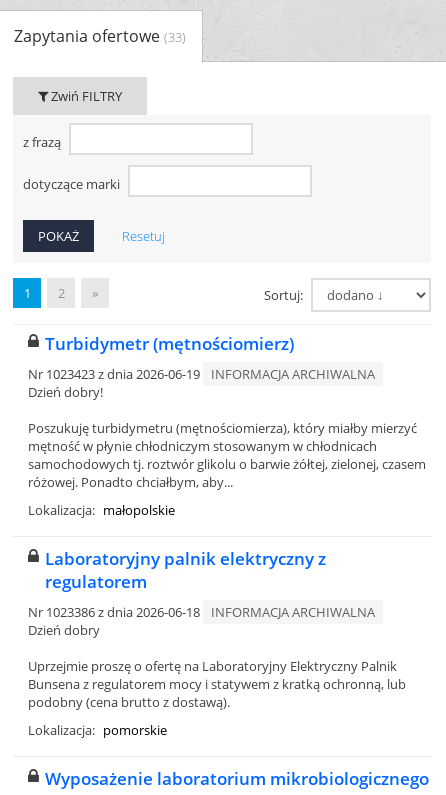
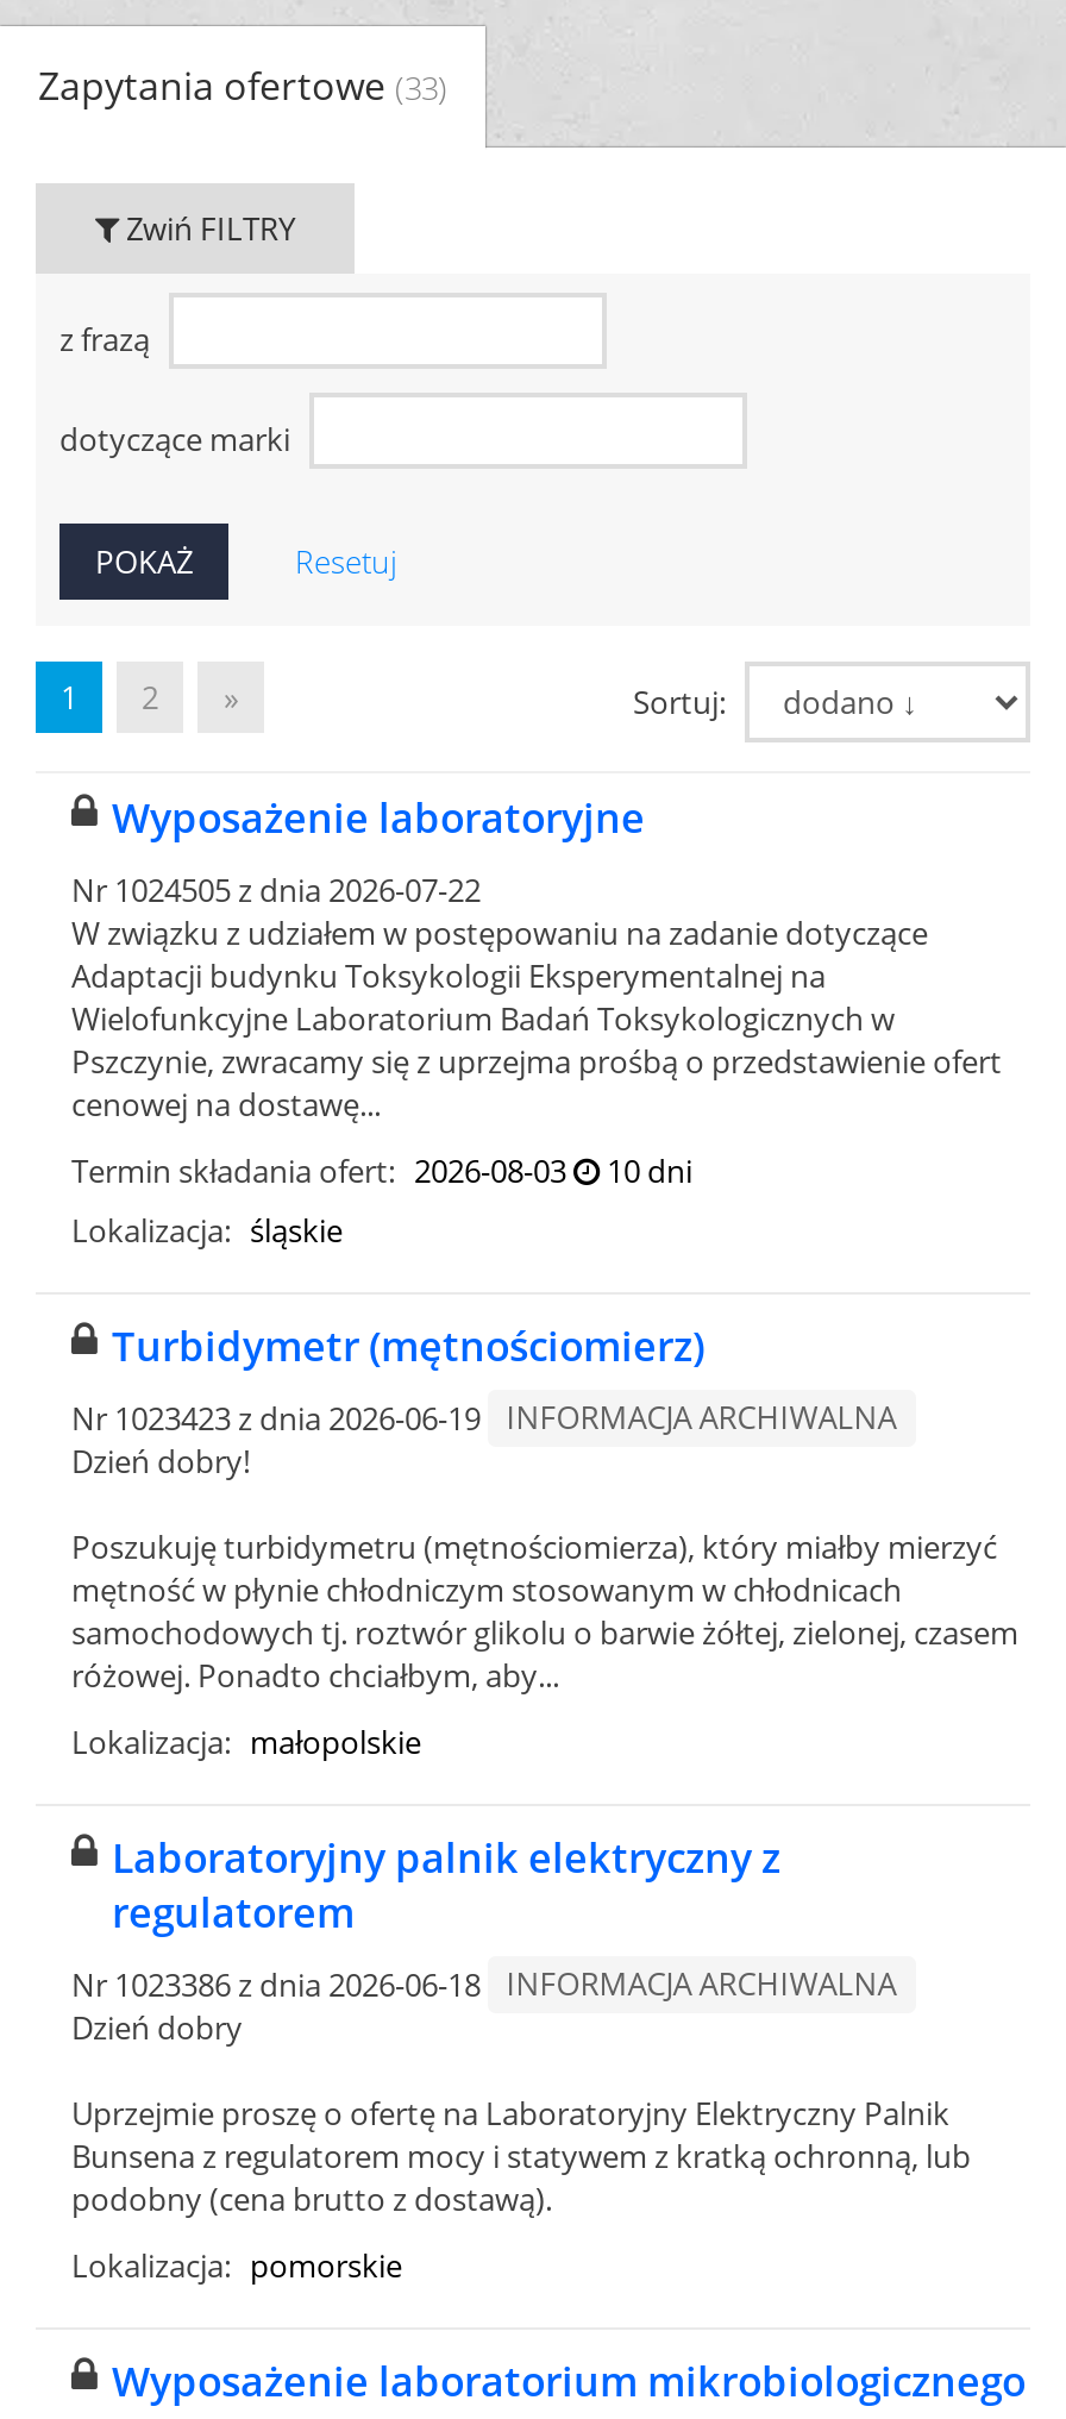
none -> [71,790,1002,1252] Wyposażenie laboratoryjne | Nr 1024505 z dnia 2026-07-22 | W związku z udziałem w postępowaniu na zadanie dotyczące | Adaptacji budynku Toksykologii Eksperymentalnej na | Wielofunkcyjne Laboratorium Badań Toksykologicznych w | Pszczynie, zwracamy się z uprzejma prośbą o przedstawienie ofert | cenowej na dostawę... | Termin składania ofert: 2026-08-03 | 10 dni | Lokalizacja: śląskie

